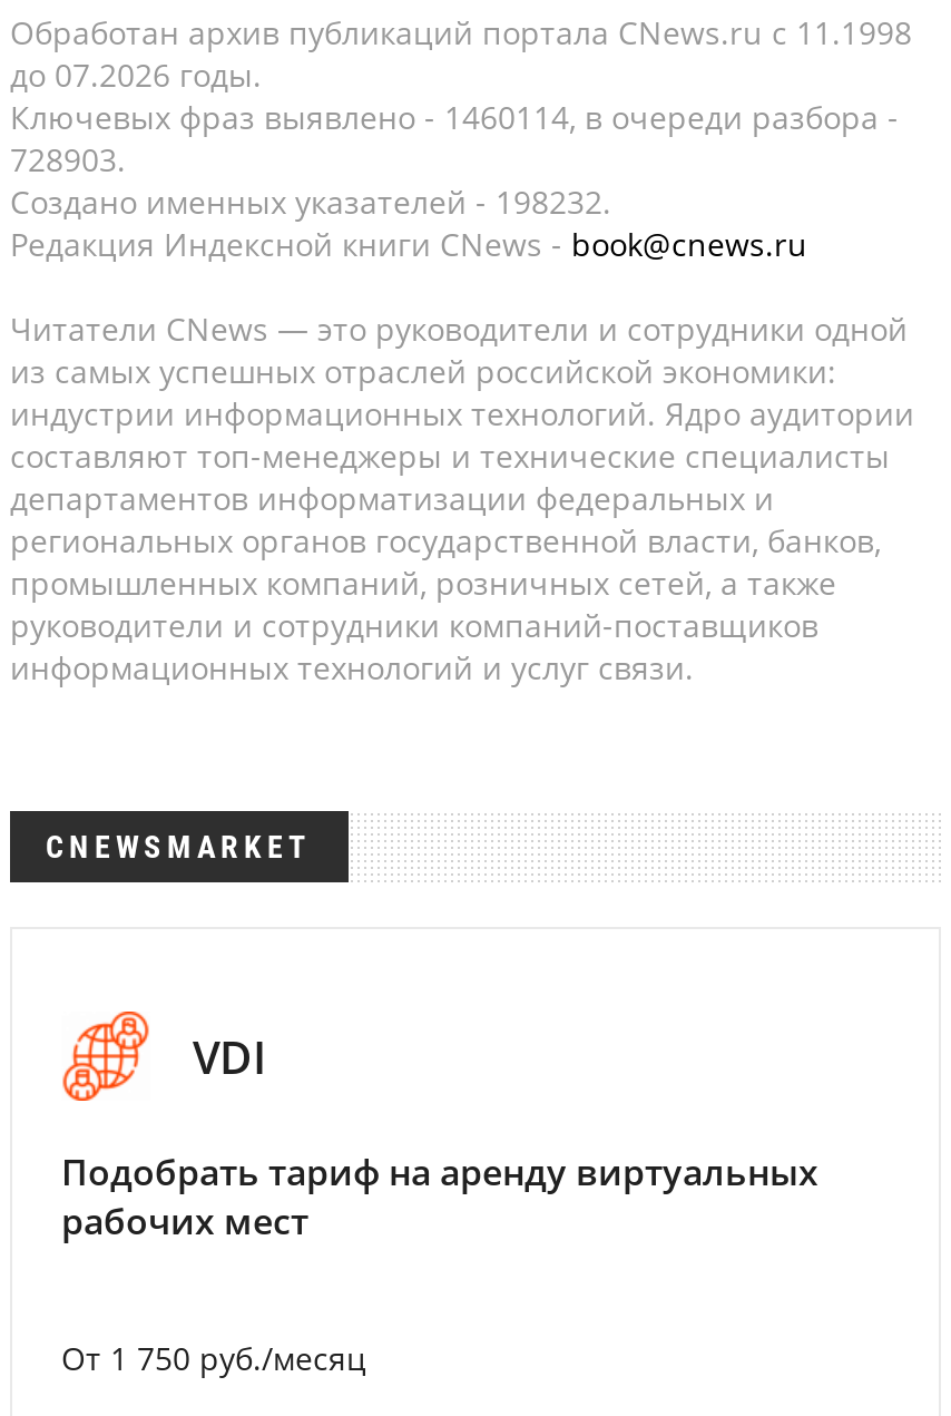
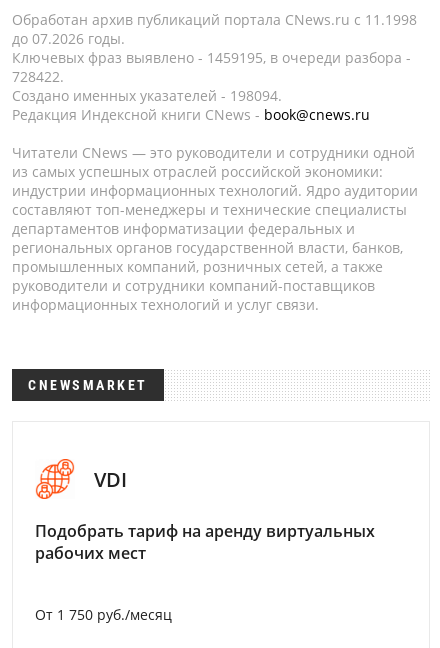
[10,96,899,138] Ключевых фраз выявлено - 1460114, в очереди разбора - -> [12,48,411,67] Ключевых фраз выявлено - 1459195, в очереди разбора -
[10,138,126,180] 728903. -> [12,67,64,86] 728422.
[10,180,611,223] Создано именных указателей - 198232. -> [12,86,282,105] Создано именных указателей - 198094.

